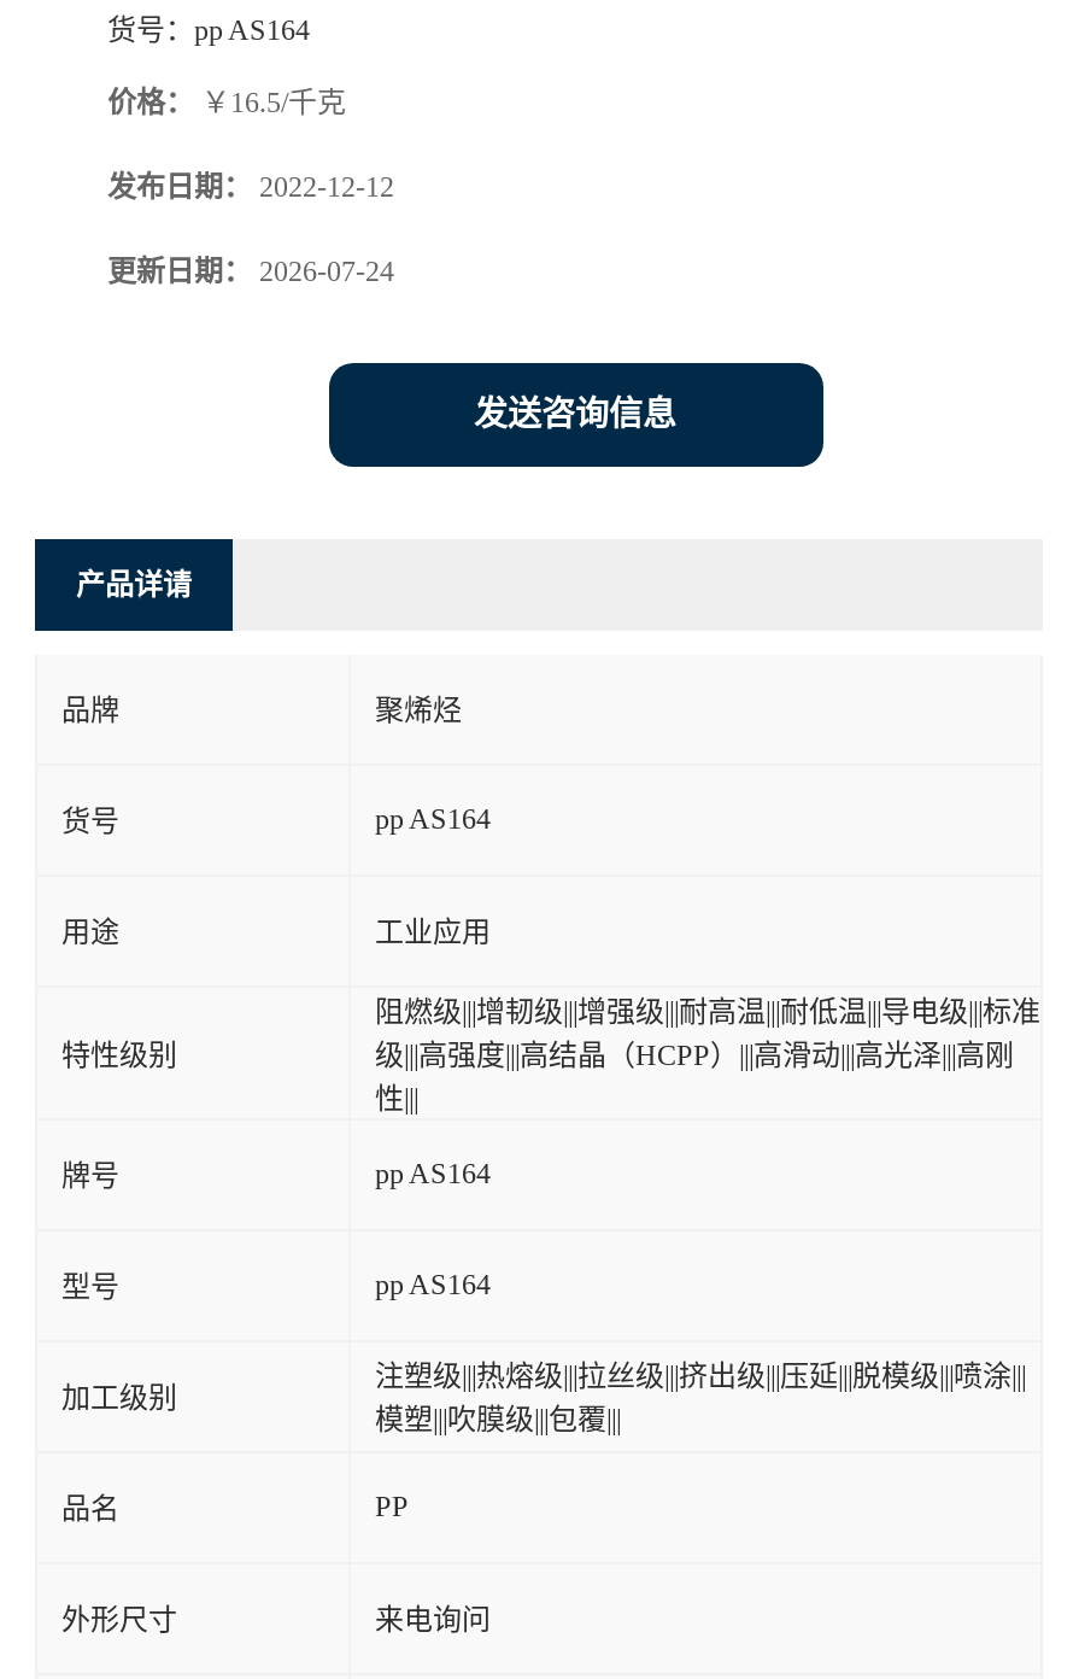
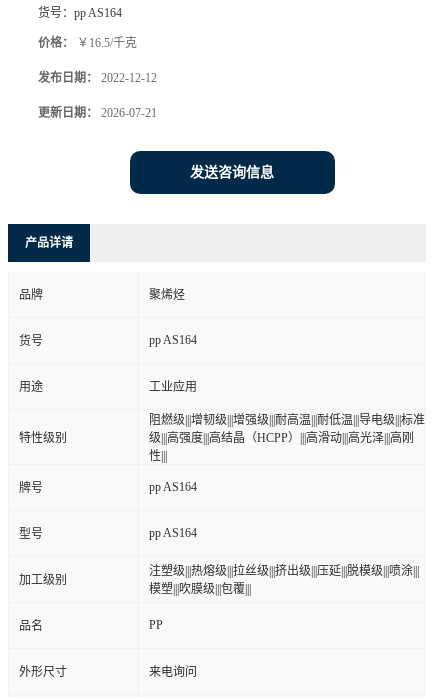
[107,255,394,288] 更新日期：2026-07-24 -> [38,106,157,120] 更新日期：2026-07-21

